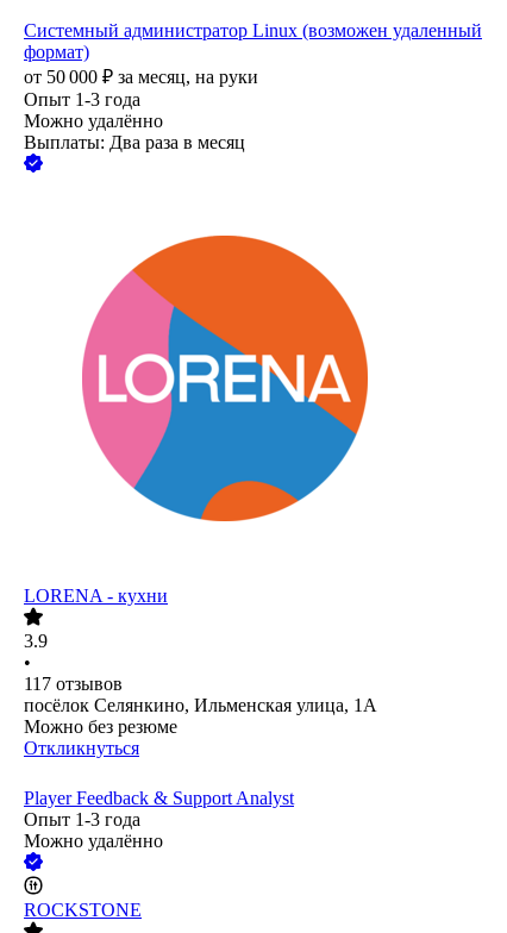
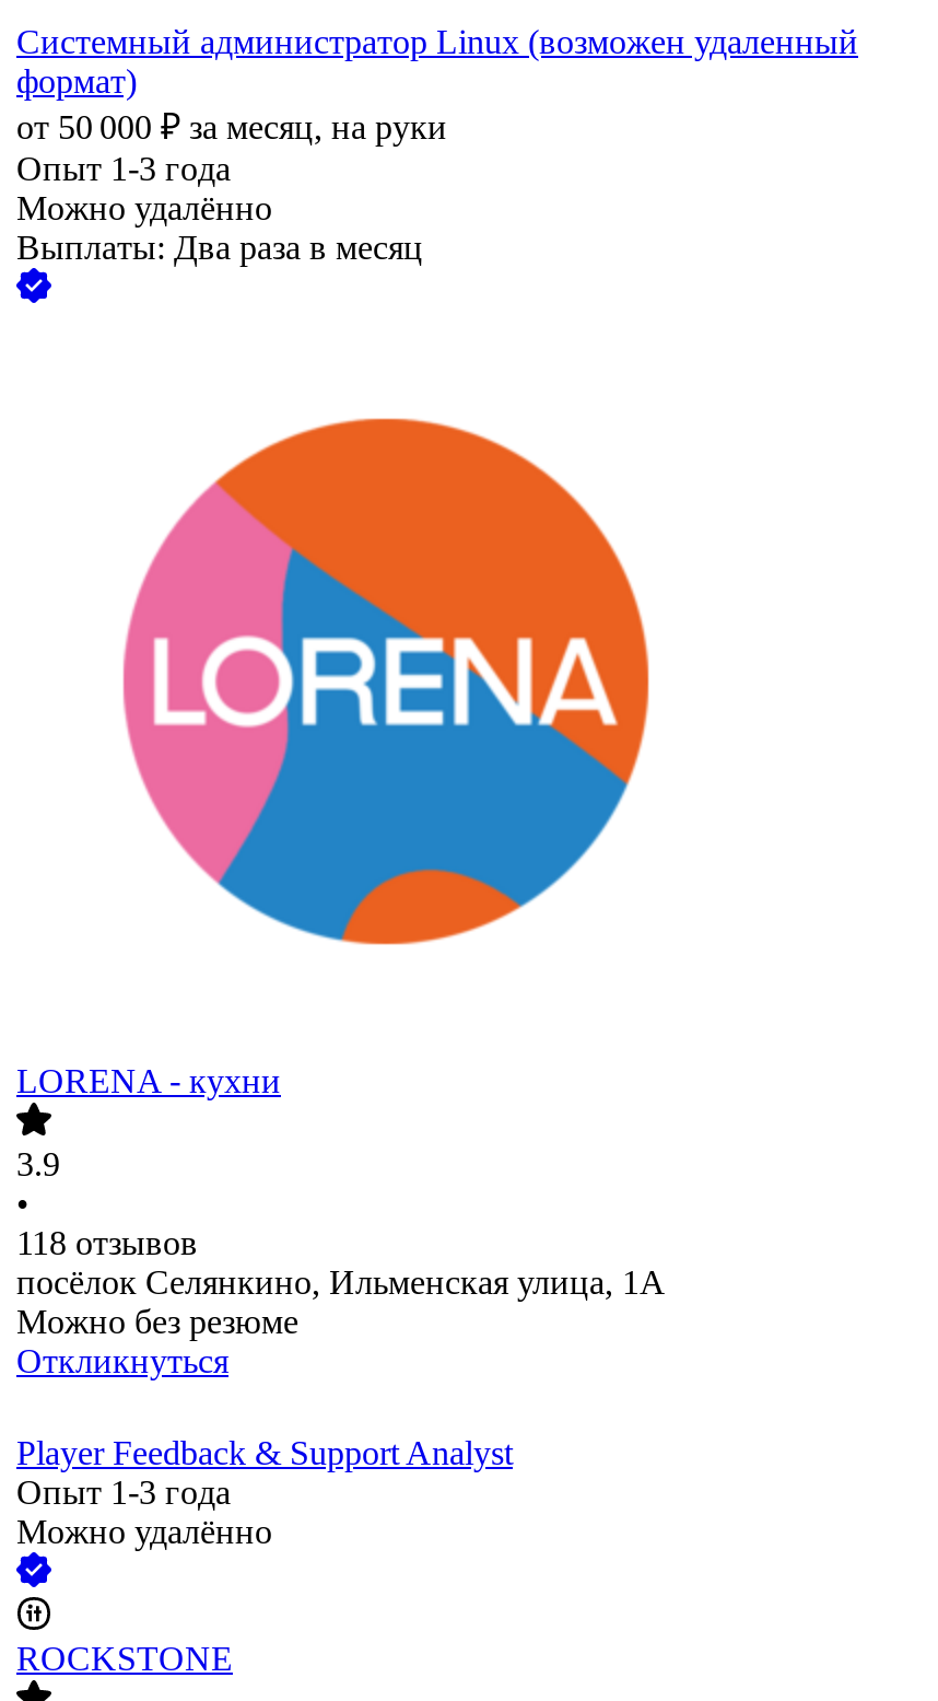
[24,674,123,694] 117 отзывов -> [16,1225,198,1262] 118 отзывов

